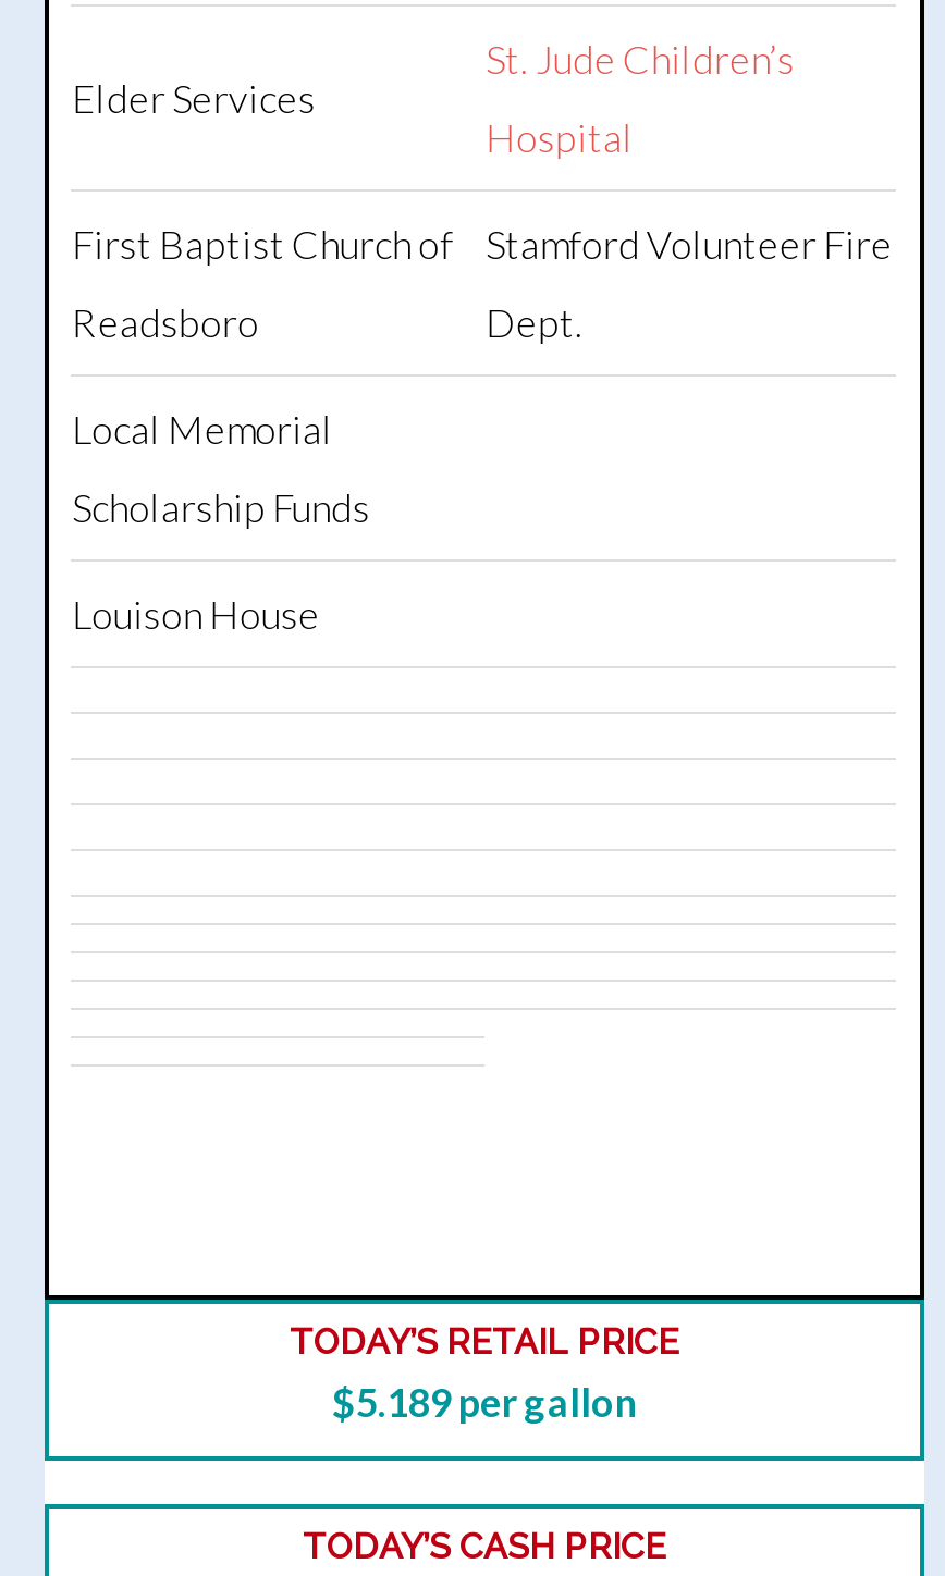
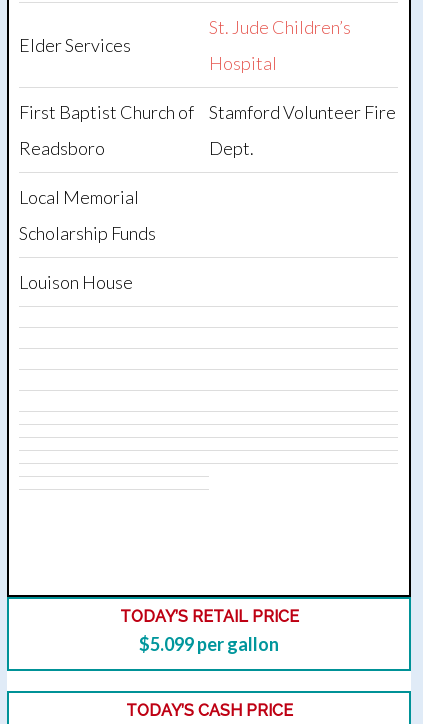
[332,1378,637,1426] $5.189 per gallon -> [139,633,279,655] $5.099 per gallon

